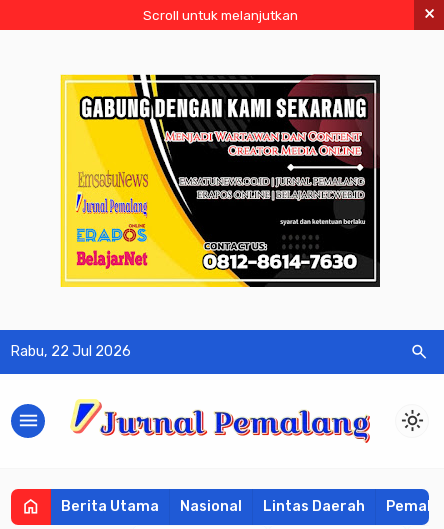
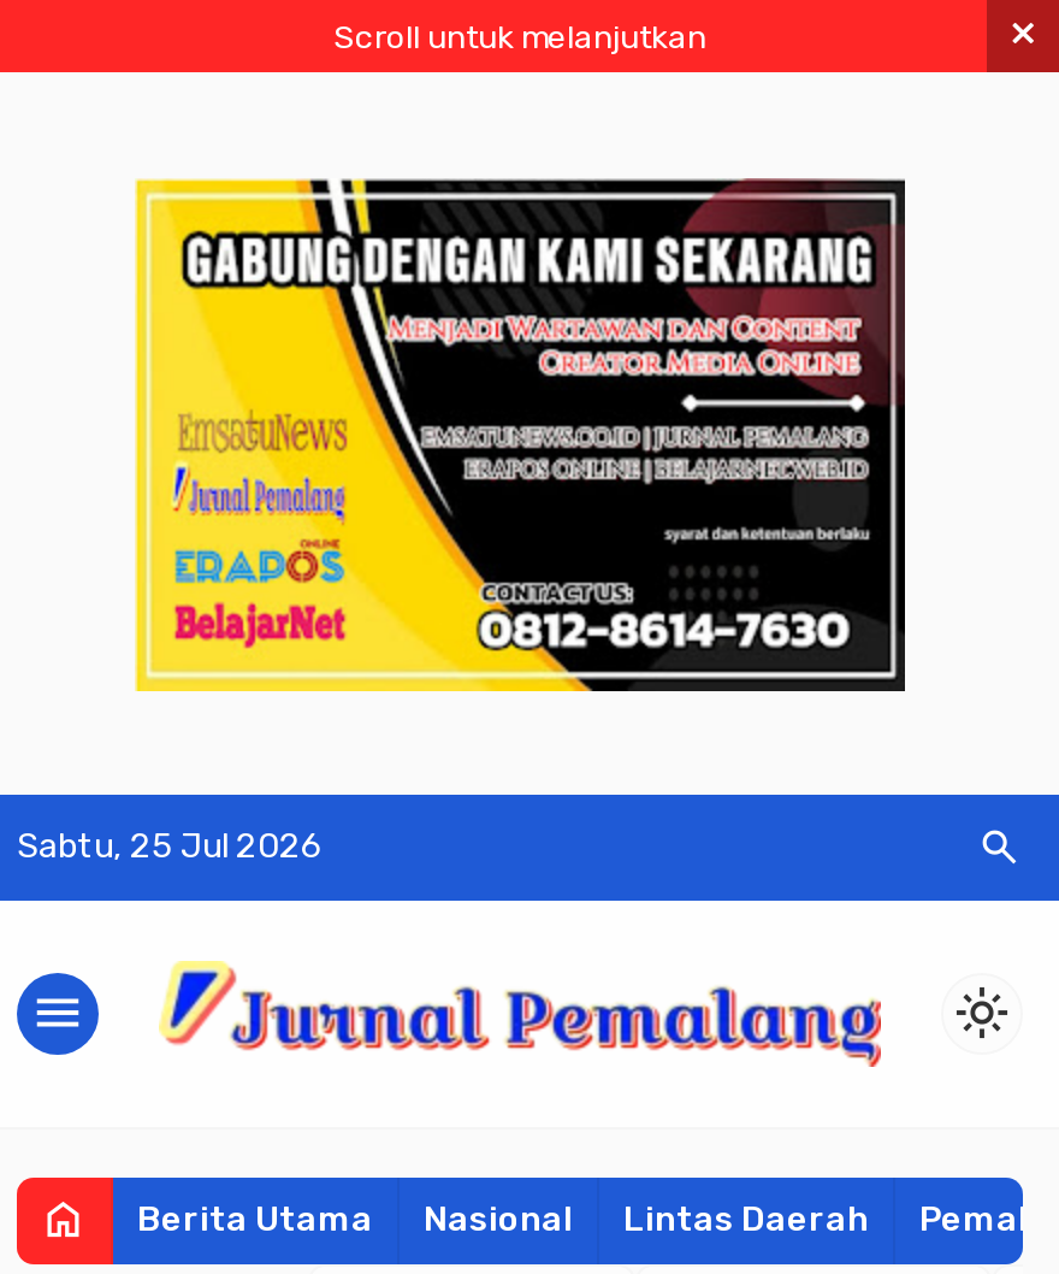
[11,343,131,360] Rabu, 22 Jul 2026 -> [17,826,323,867] Sabtu, 25 Jul 2026

